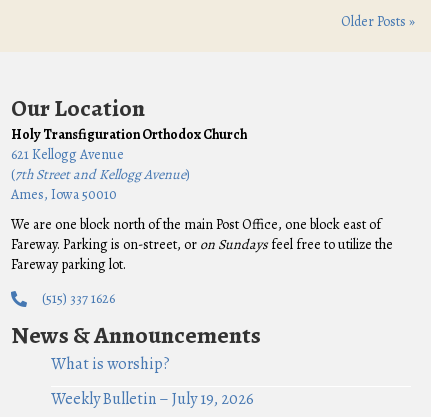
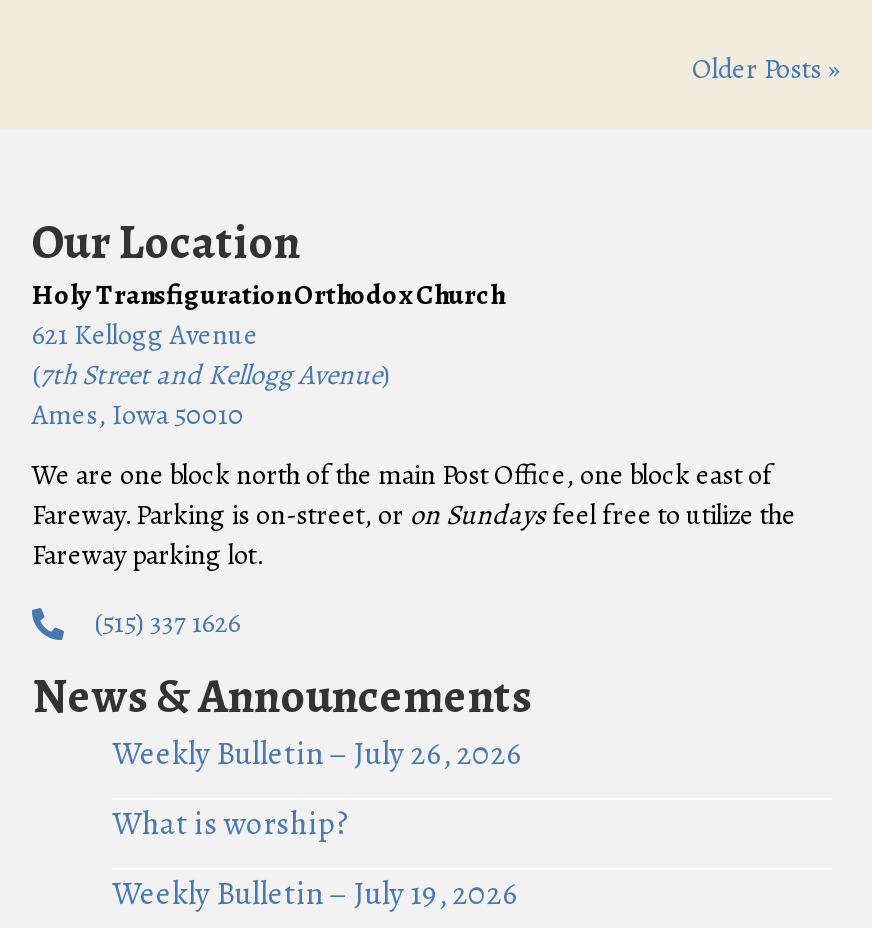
none -> [112,732,522,776] Weekly Bulletin – July 26, 2026

